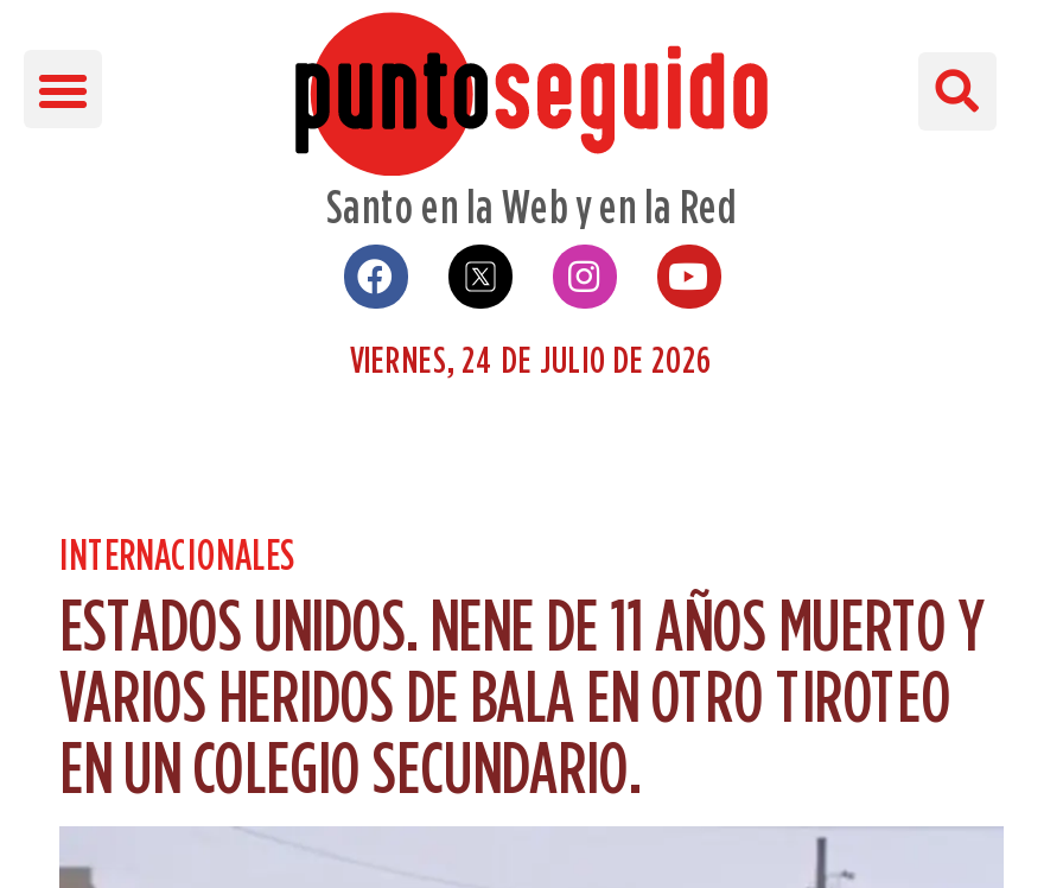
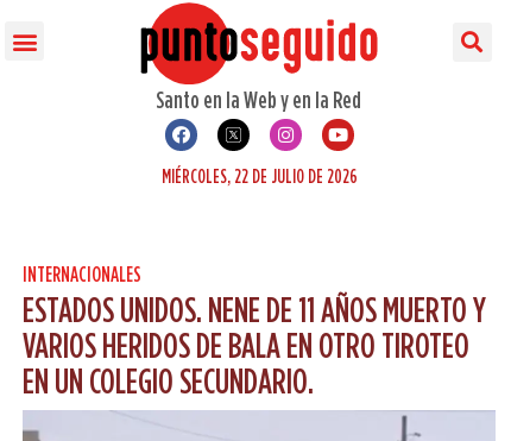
[350,339,713,377] VIERNES, 24 DE JULIO DE 2026 -> [161,166,357,185] MIÉRCOLES, 22 DE JULIO DE 2026

